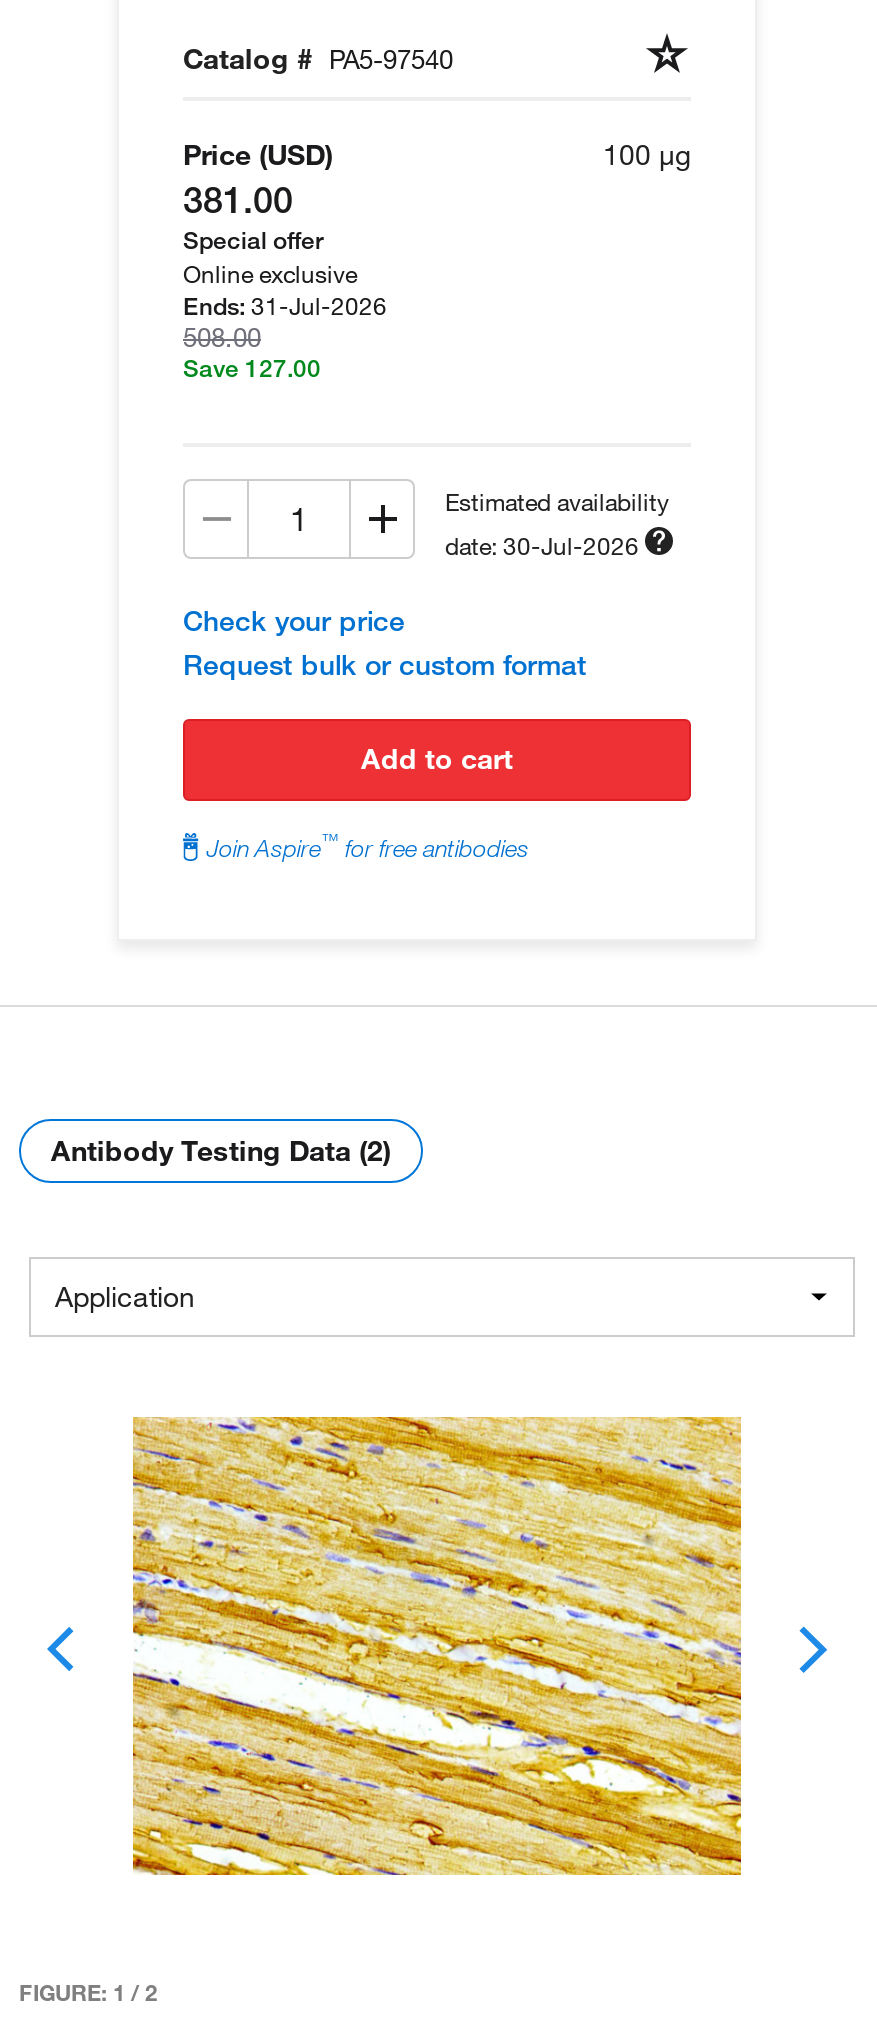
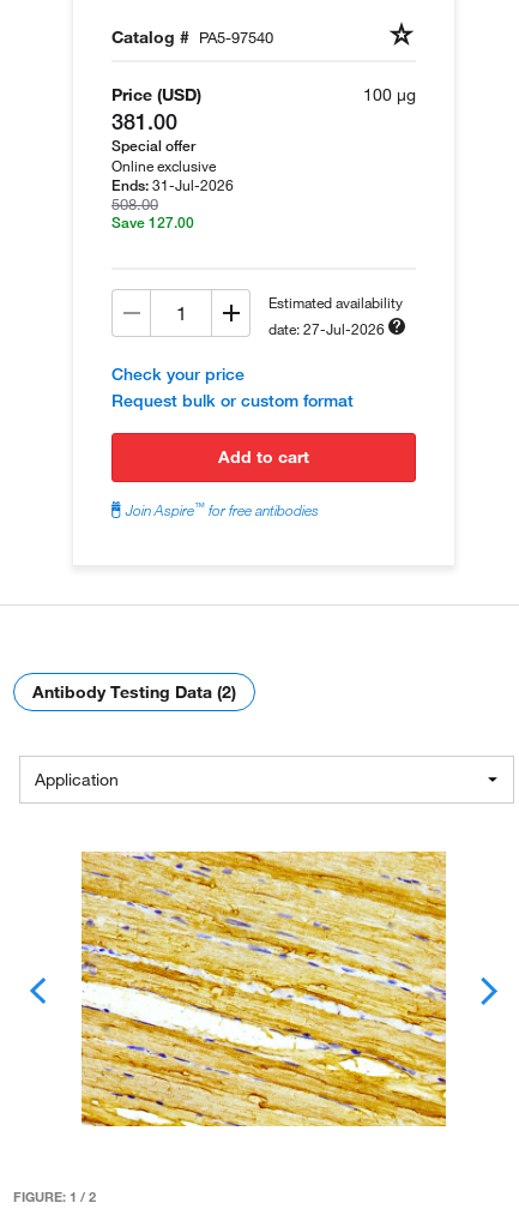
[445,529,639,561] date: 30-Jul-2026 -> [268,319,385,338] date: 27-Jul-2026

